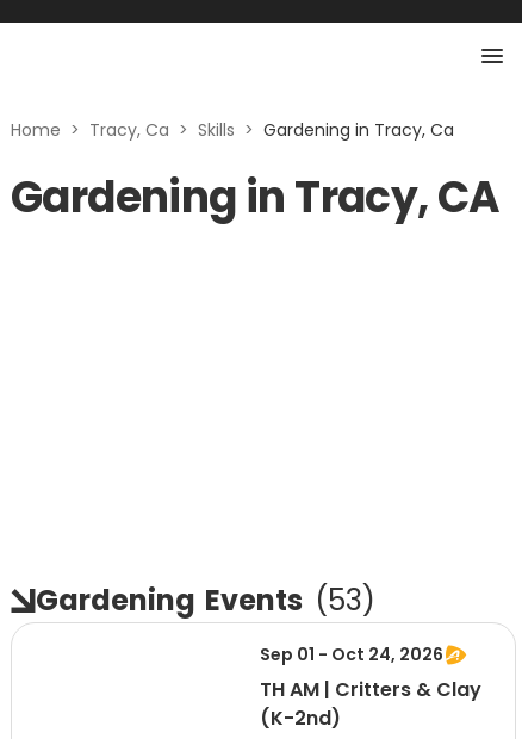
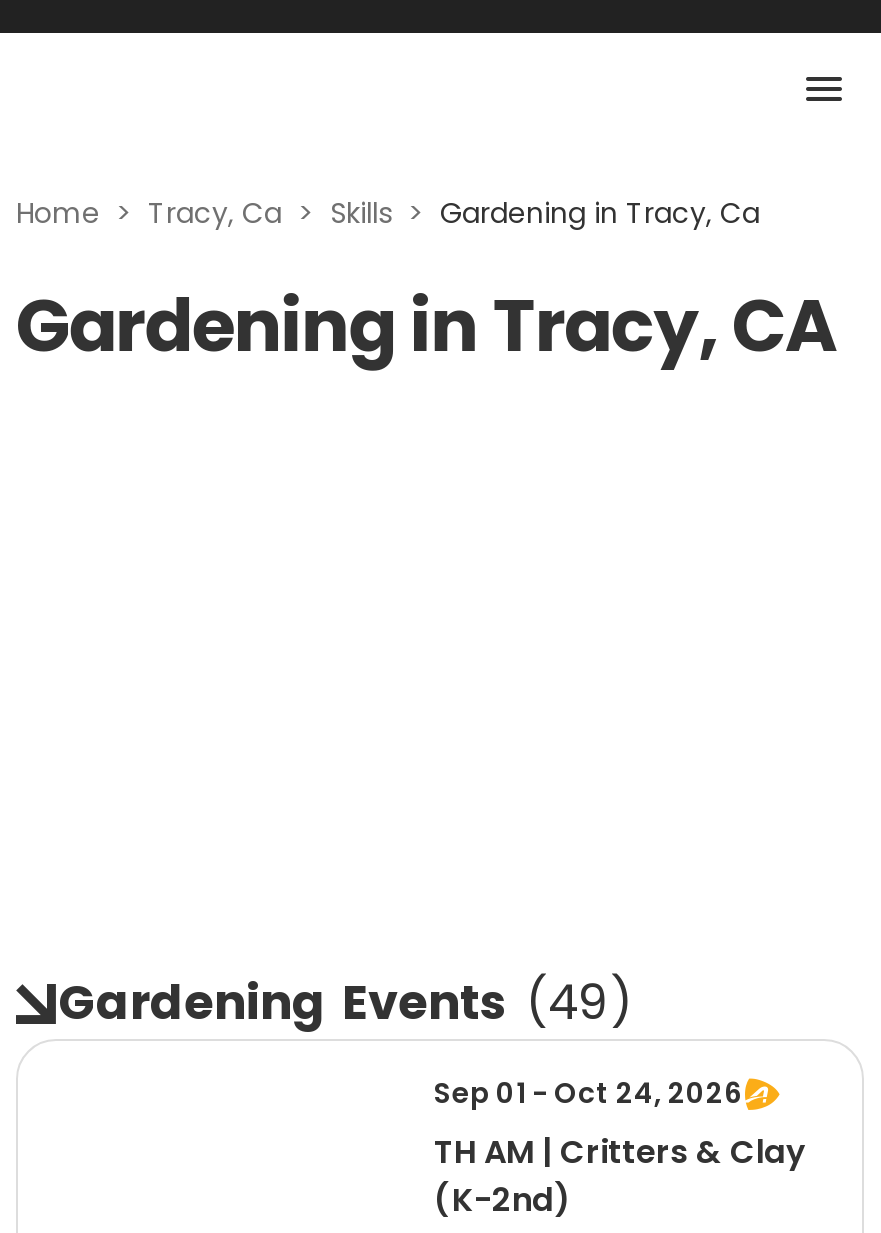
[36,580,375,620] Gardening Events (53) -> [58,969,632,1035] Gardening Events (49)

